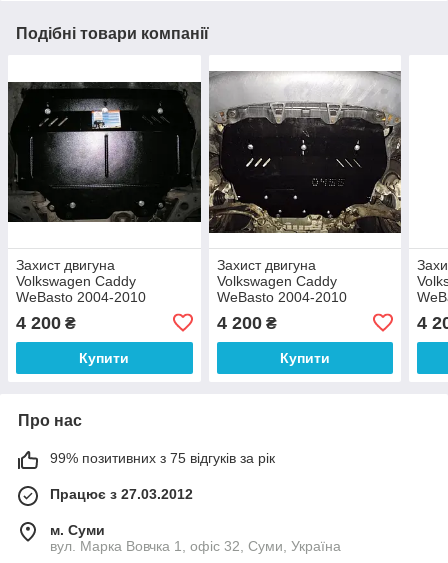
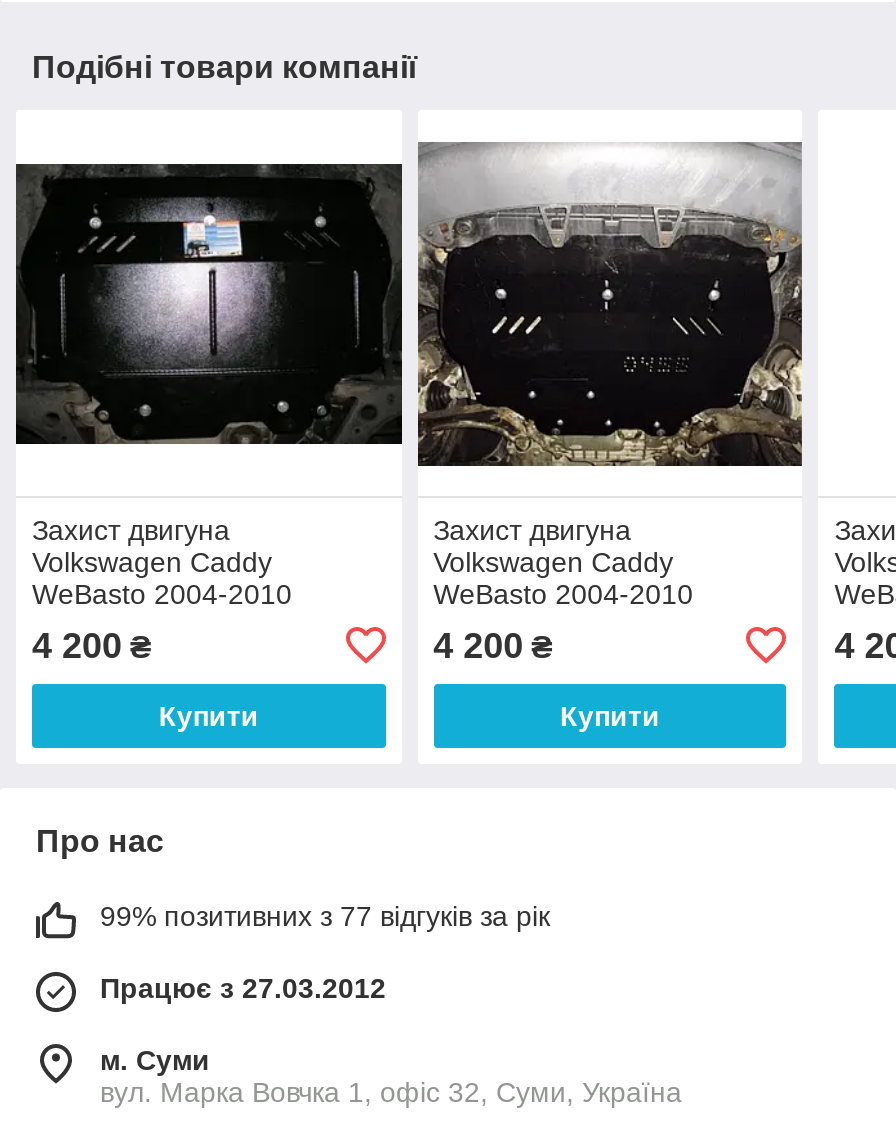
[50,450,275,466] 99% позитивних з 75 відгуків за рік -> [100,900,550,932] 99% позитивних з 77 відгуків за рік

